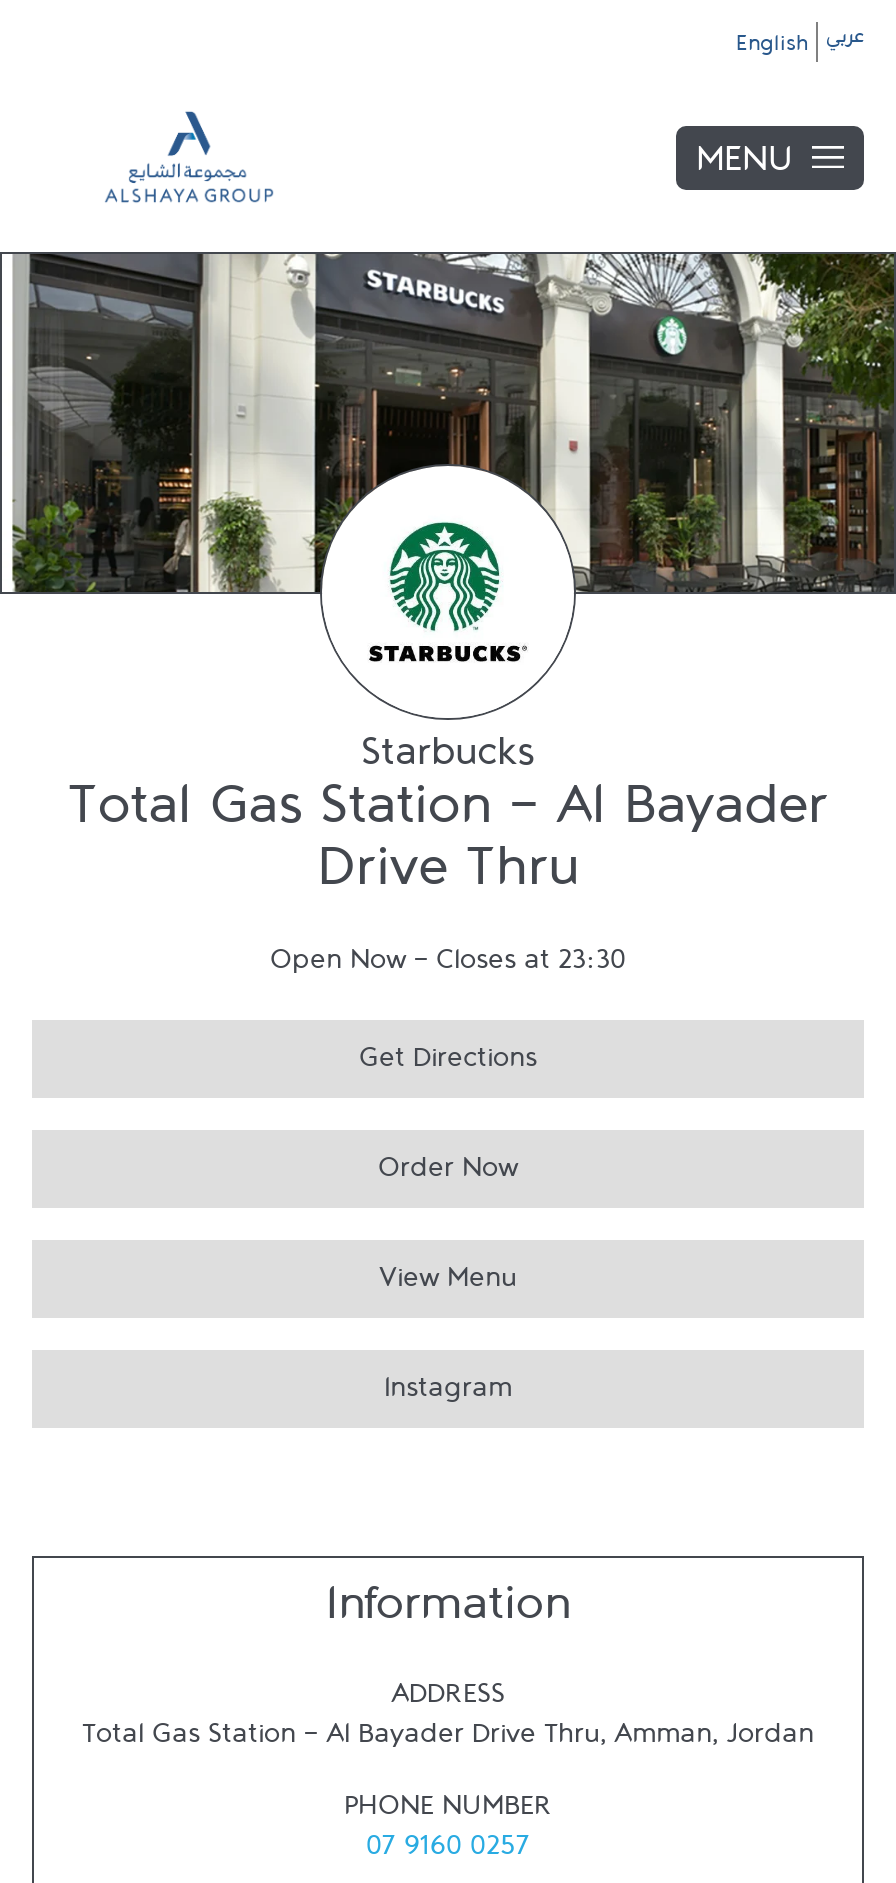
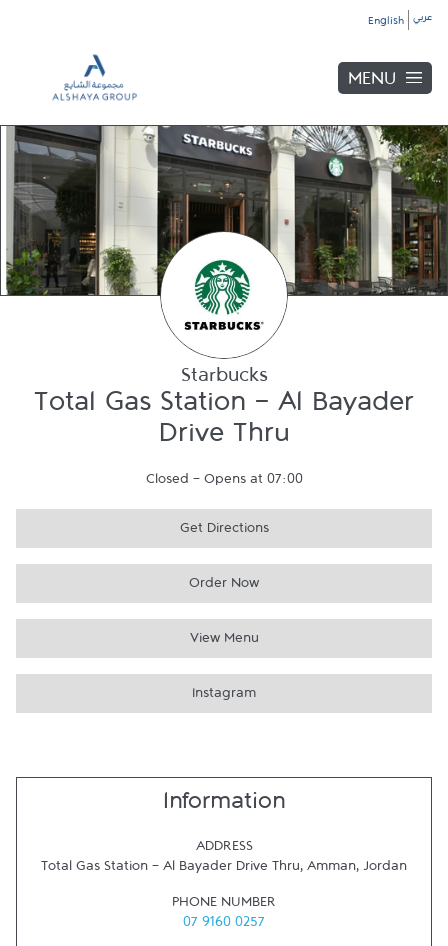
[270,948,626,988] Open Now - Closes at 23:30 -> [145,473,302,493] Closed - Opens at 07:00

